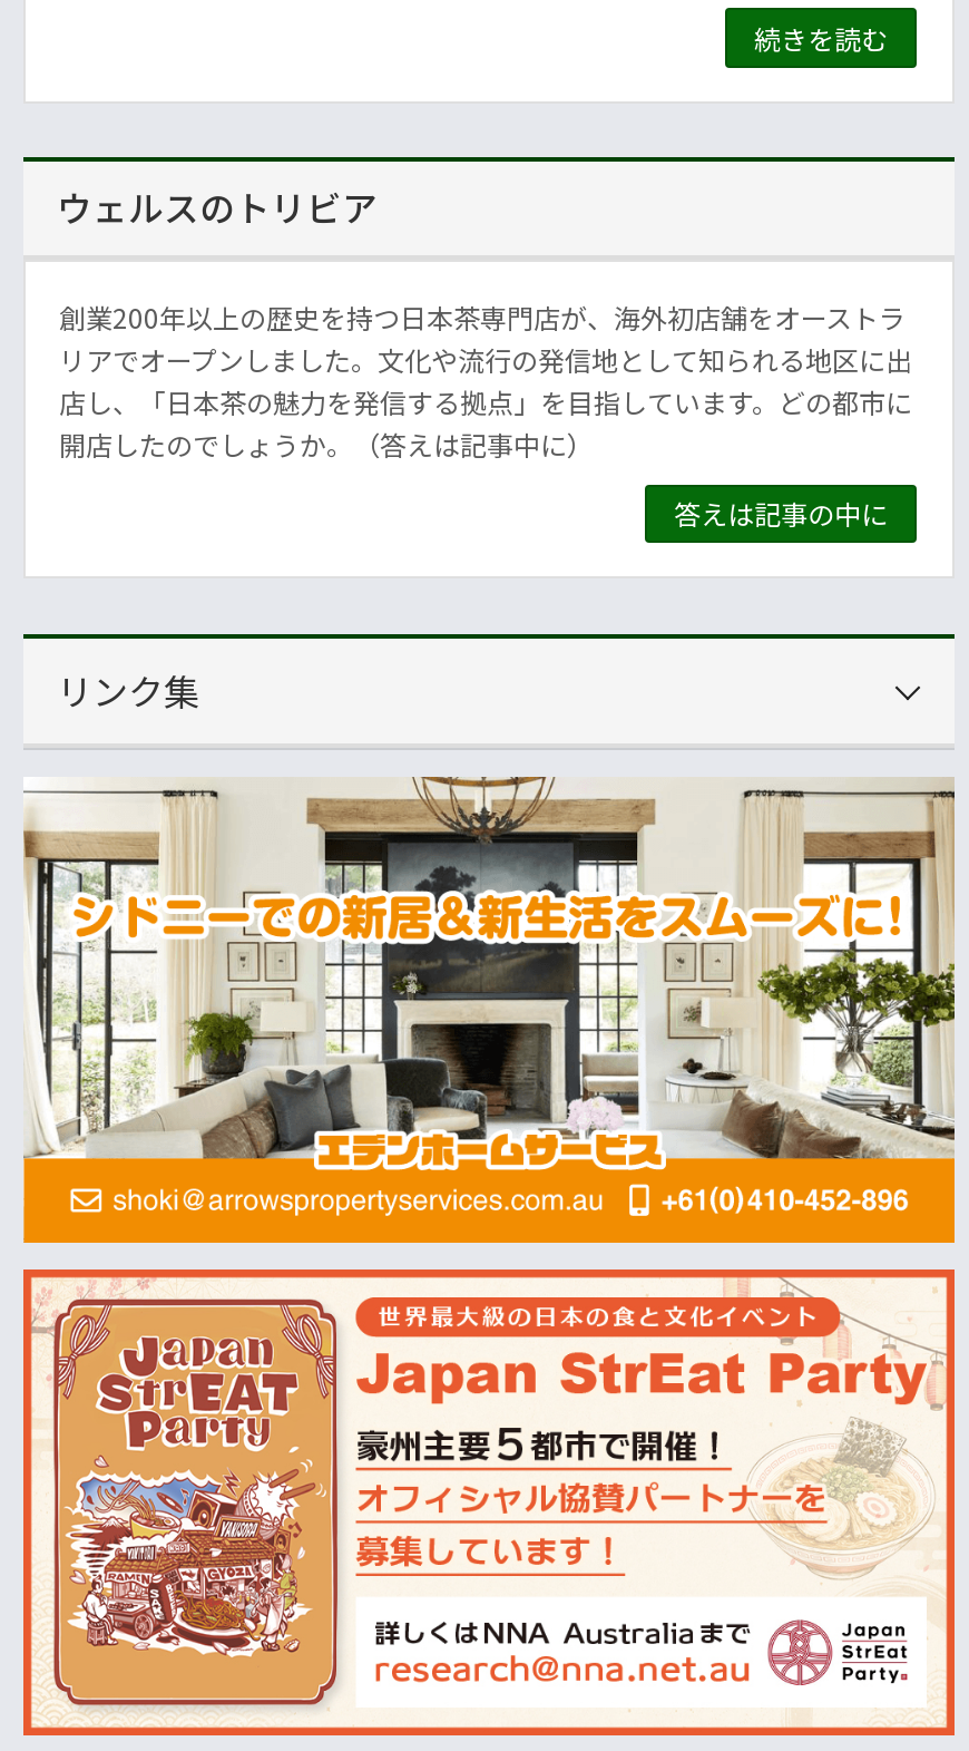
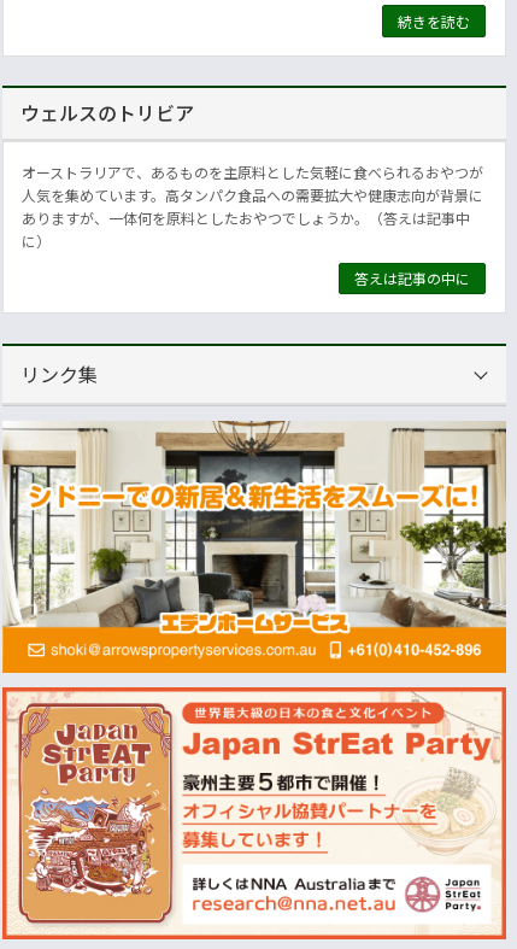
[59,298,912,463] 創業200年以上の歴史を持つ日本茶専門店が、海外初店舗をオーストラ | リアでオープンしました。文化や流行の発信地として知られる地区に出 | 店し、「日本茶の魅力を発信する拠点」を目指しています。どの都市に | 開店したのでしょうか。（答えは記事中に） -> [22,162,483,251] オーストラリアで、あるものを主原料とした気軽に食べられるおやつが | 人気を集めています。高タンパク食品への需要拡大や健康志向が背景に | ありますが、一体何を原料としたおやつでしょうか。（答えは記事中 | に）

